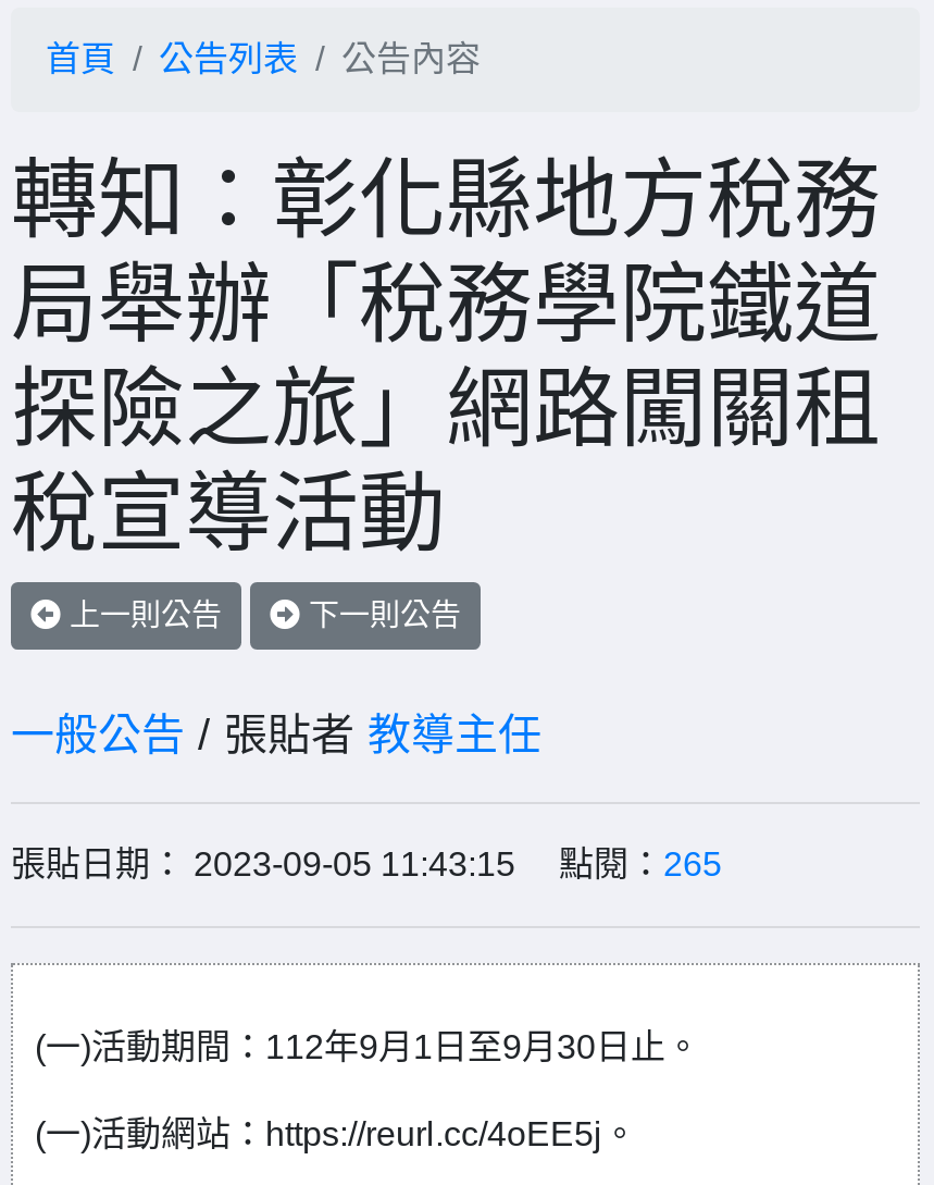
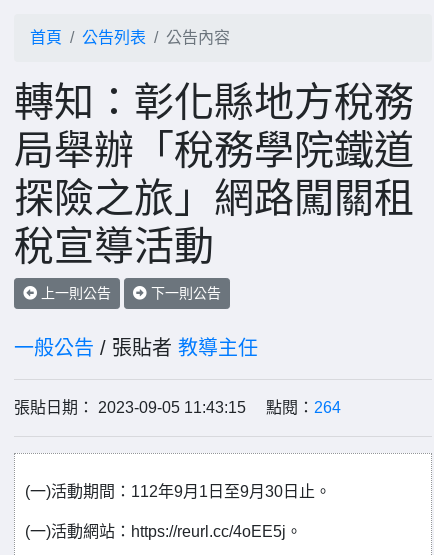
[11,845,722,882] 張貼日期： 2023-09-05 11:43:15 點閱：265 -> [14,399,341,416] 張貼日期： 2023-09-05 11:43:15 點閱：264

